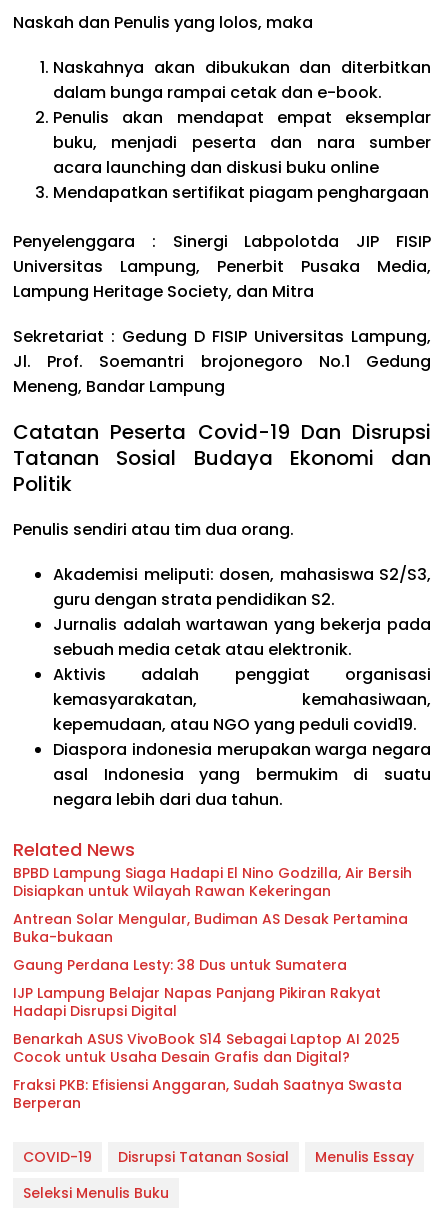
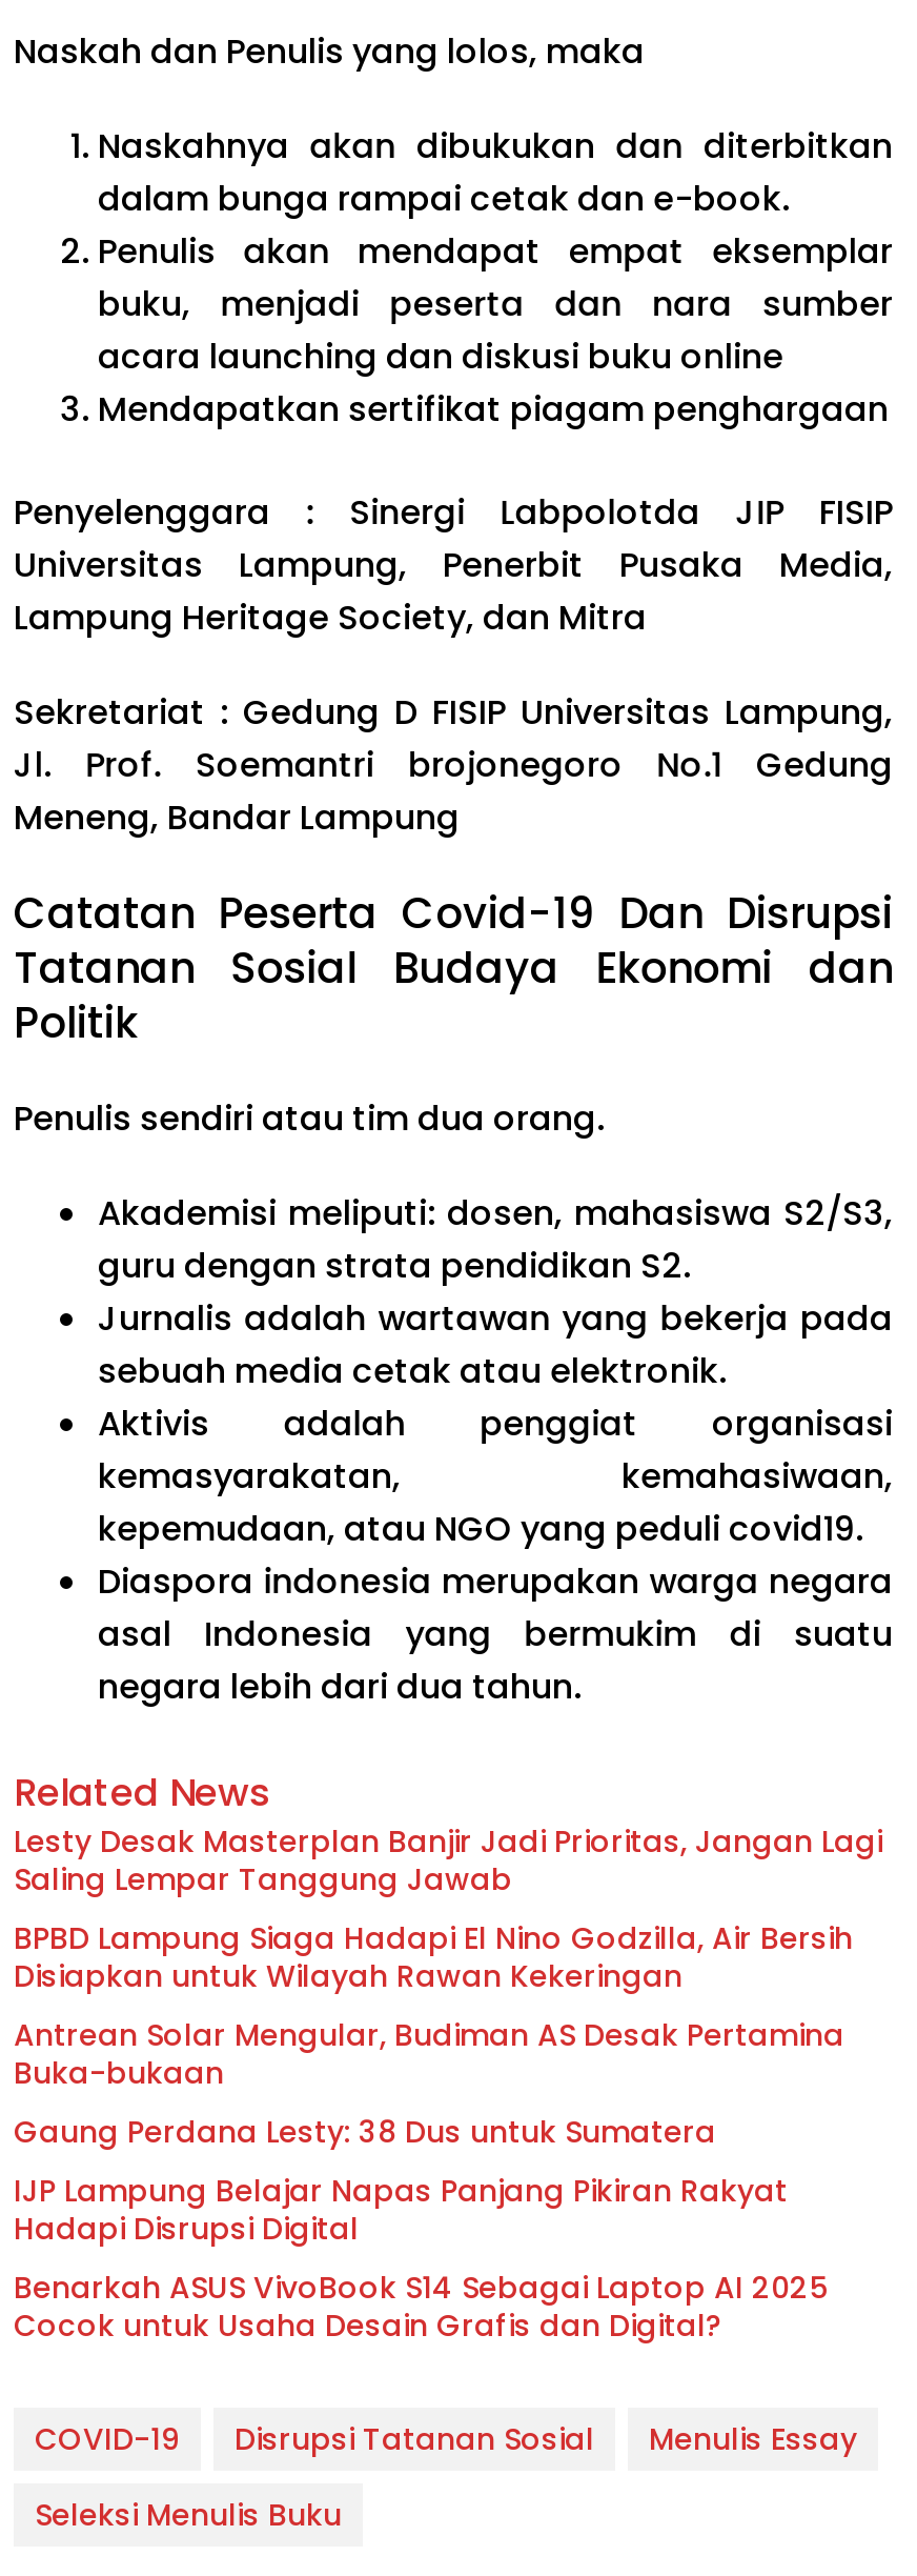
none -> [14,1820,882,1900] Lesty Desak Masterplan Banjir Jadi Prioritas, Jangan Lagi | Saling Lempar Tanggung Jawab
moved [13,863,412,1067] -> [14,1917,853,2347]: BPBD Lampung Siaga Hadapi El Nino Godzilla, Air Bersih | Disiapkan untuk Wilayah Rawan Kekeringan | Antrean Solar Mengular, Budiman AS Desak Pertamina | ... | Benarkah ASUS VivoBook S14 Sebagai Laptop AI 2025 | Cocok untuk Usaha Desain Grafis dan Digital?
[13,1075,402,1113] Fraksi PKB: Efisiensi Anggaran, Sudah Saatnya Swasta | Berperan -> none

